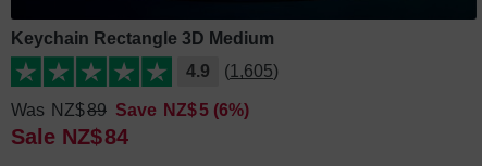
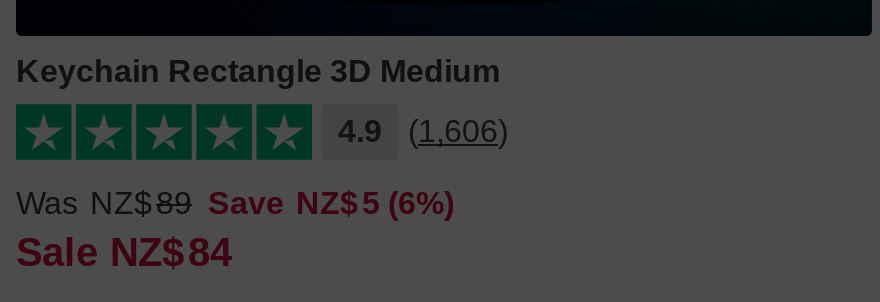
[186,62,279,81] 4.9 (1,605) -> [338,115,508,149] 4.9 (1,606)

